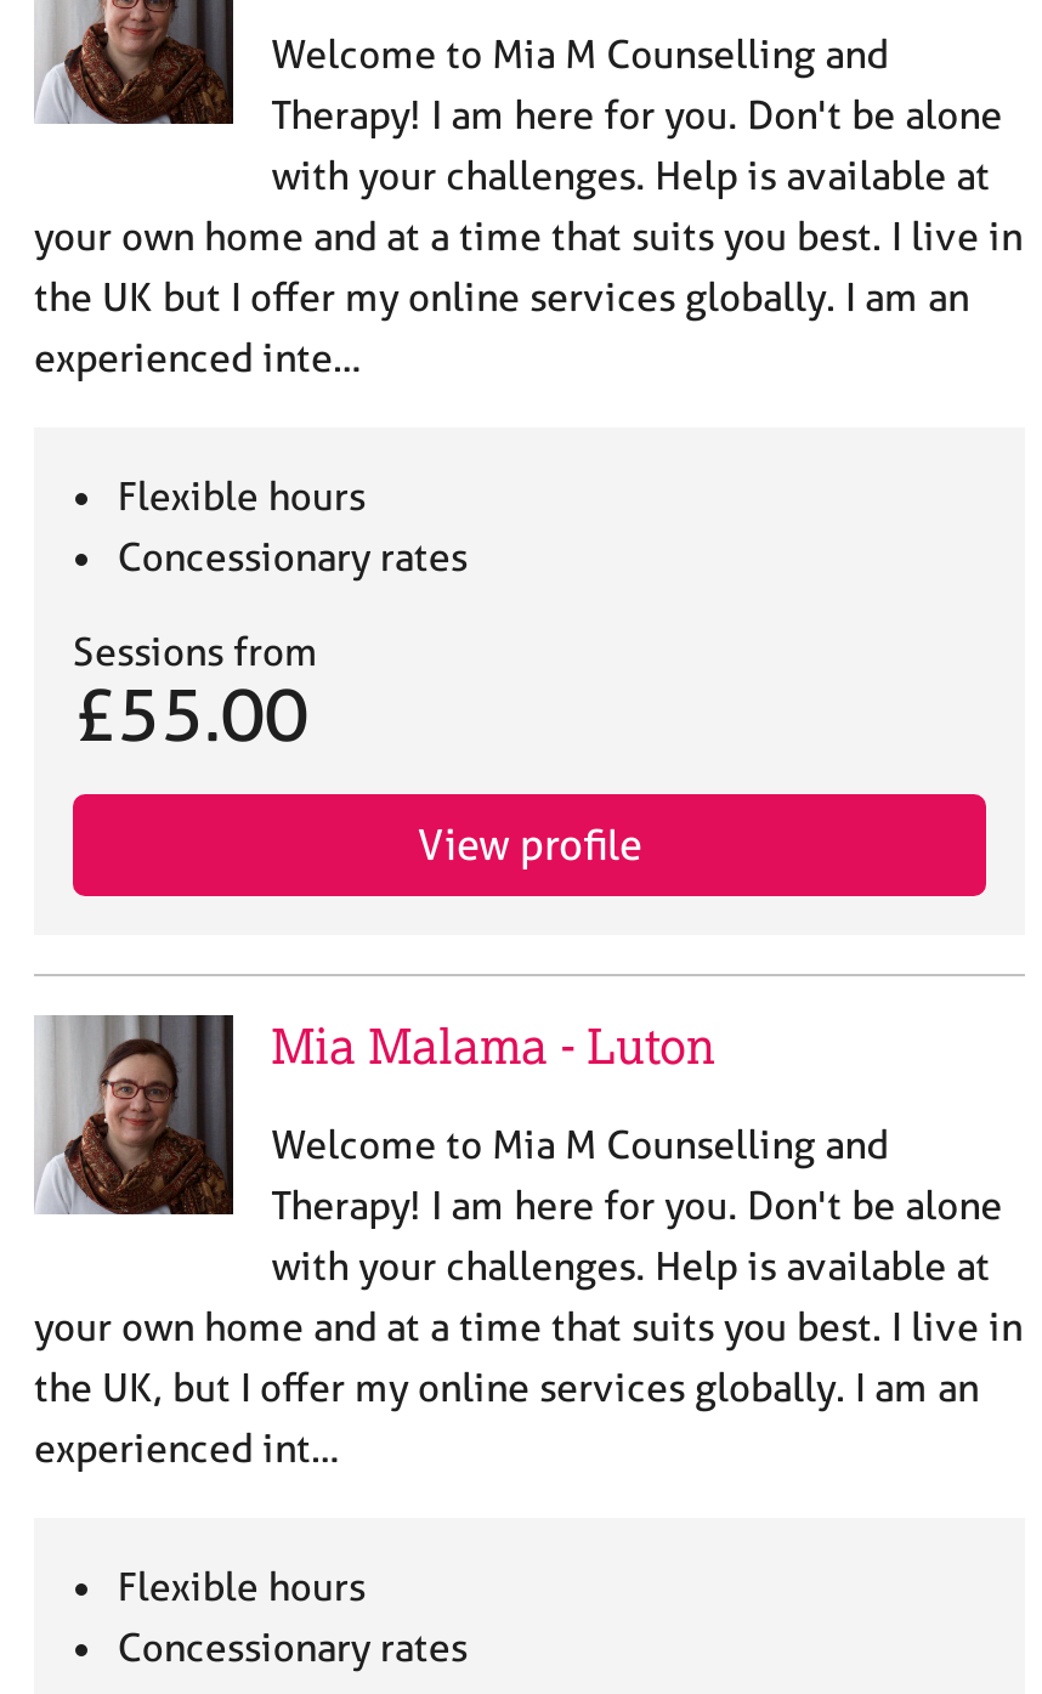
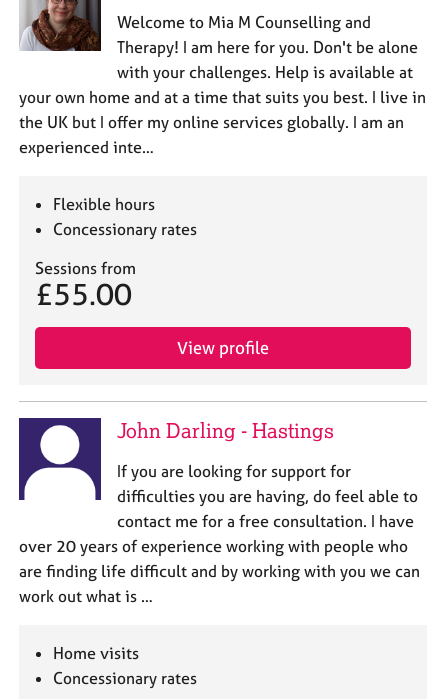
[34,1015,1023,1472] [image] | Welcome to Mia M Counselling and | Therapy! I am here for you. Don't be alone | with your challenges. Help is available at | your own home and at a time that suits you best. I live in | the UK, but I offer my online services globally. I am an | experienced int… -> [18,417,420,606] [image] | If you are looking for support for | difficulties you are having, do feel able to | contact me for a free consultation. I have | over 20 years of experience working with people who | are finding life difficult and by working with you we can | work out what is …
[271,1015,716,1076] Mia Malama - Luton -> [117,418,334,443] John Darling - Hastings
[118,1562,365,1610] Flexible hours -> [53,643,139,663] Home visits

